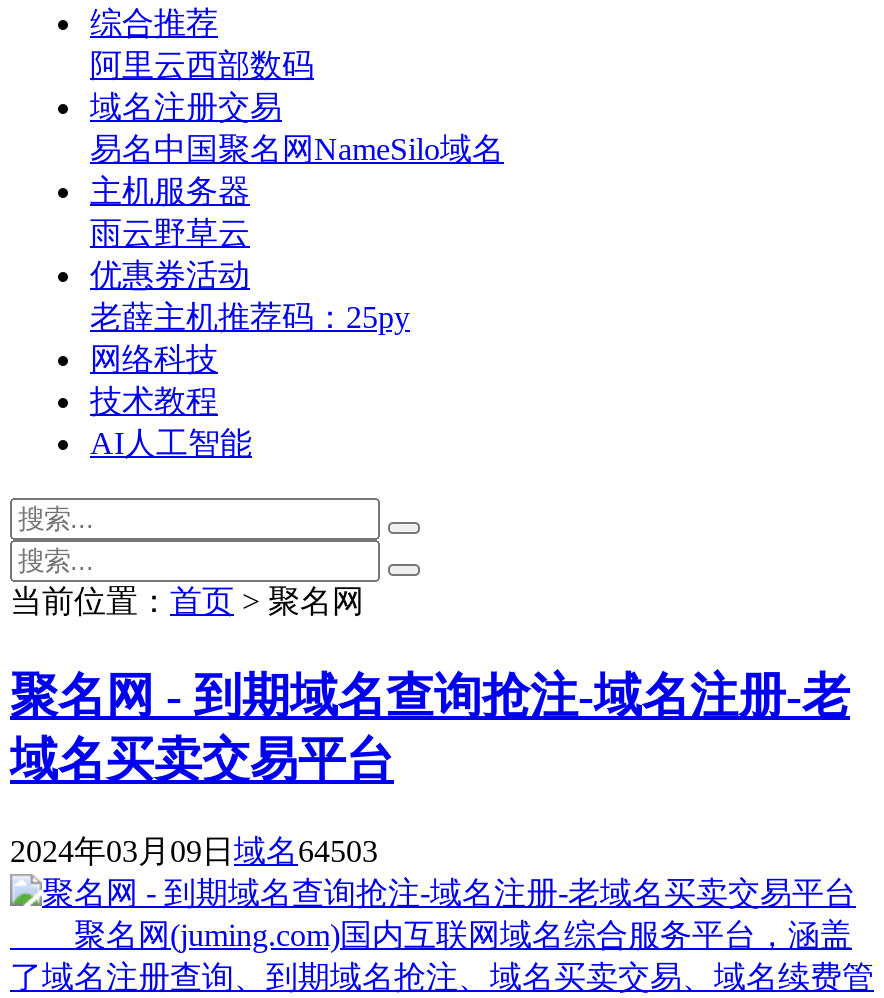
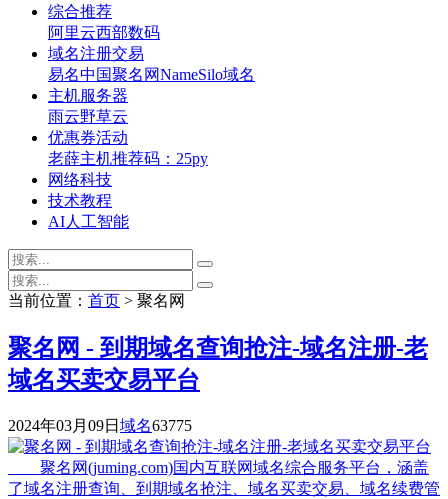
[10,834,378,868] 2024年03月09日域名64503 -> [8,417,192,434] 2024年03月09日域名63775

